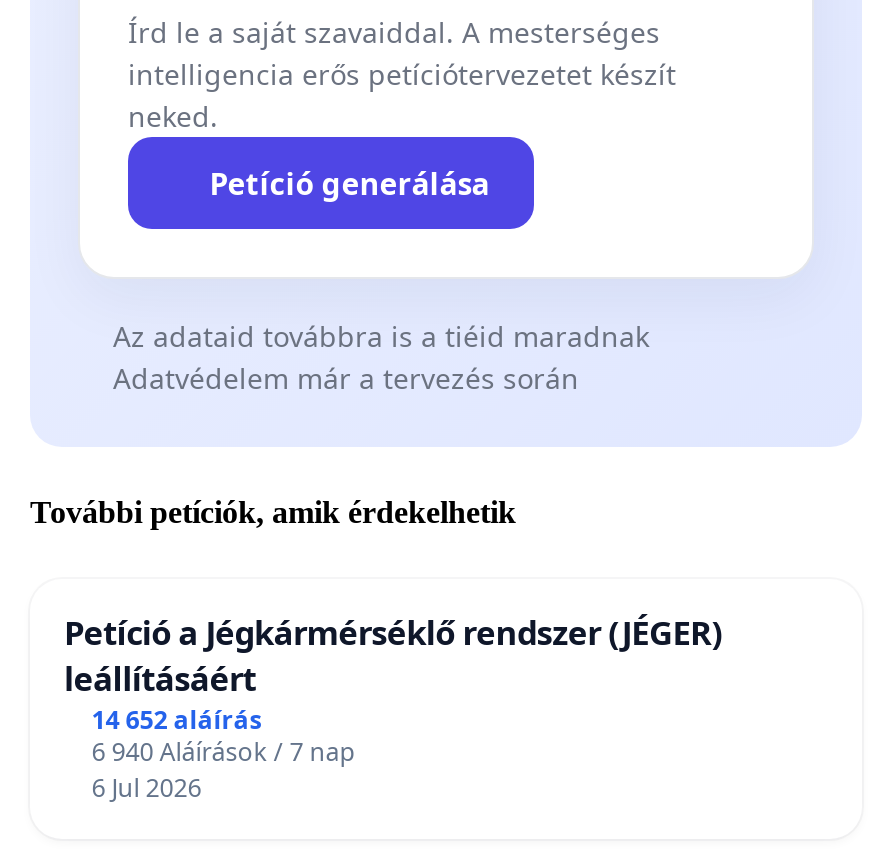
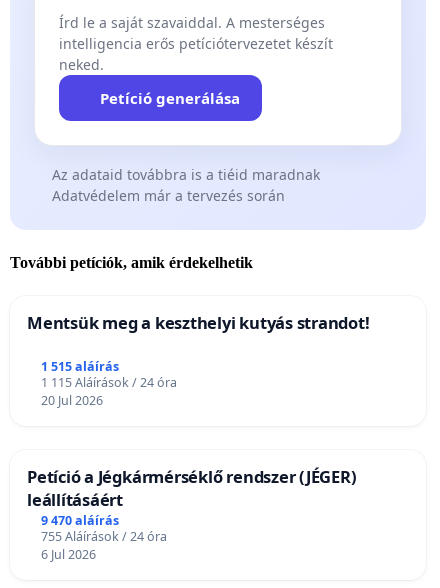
none -> [27,311,369,409] Mentsük meg a keszthelyi kutyás strandot! | 1 515 aláírás | 1 115 Aláírások / 24 óra | 20 Jul 2026
[92,703,262,737] 14 652 aláírás -> [41,512,119,529] 9 470 aláírás
[92,735,356,769] 6 940 Aláírások / 7 nap -> [41,528,167,545] 755 Aláírások / 24 óra

